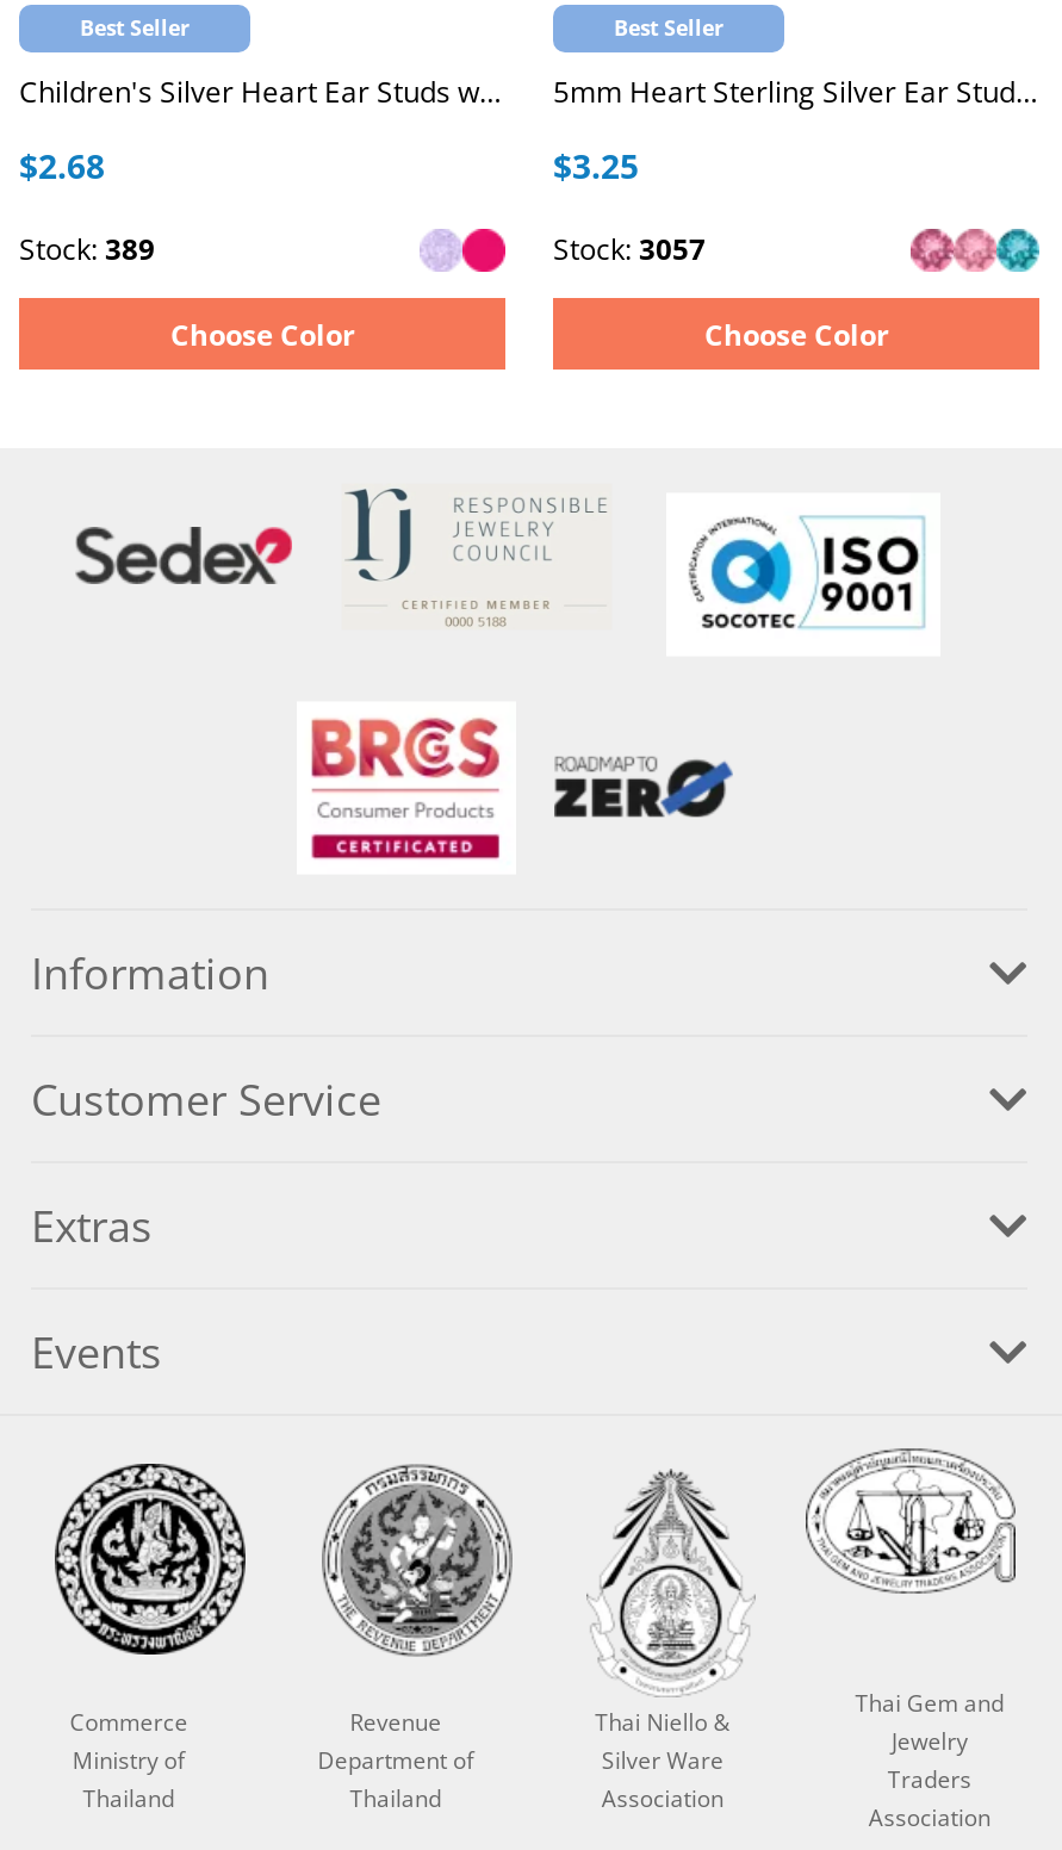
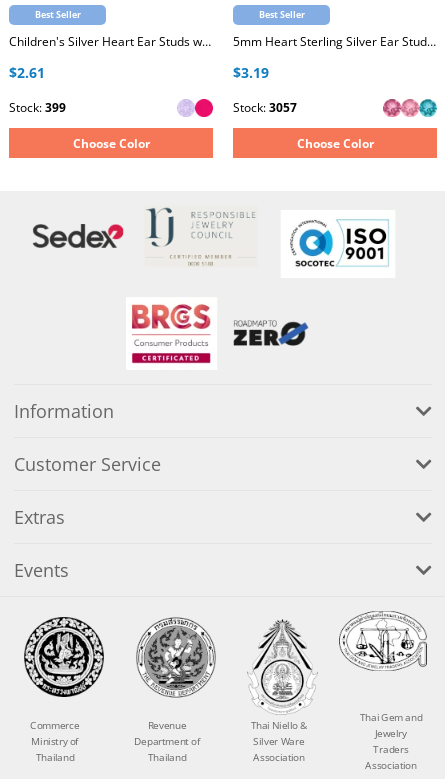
[19,143,105,188] $2.68 -> [9,63,45,82] $2.61
[553,143,639,188] $3.25 -> [233,63,269,82] $3.19
[19,229,155,269] Stock: 389 -> [9,99,66,116] Stock: 399

